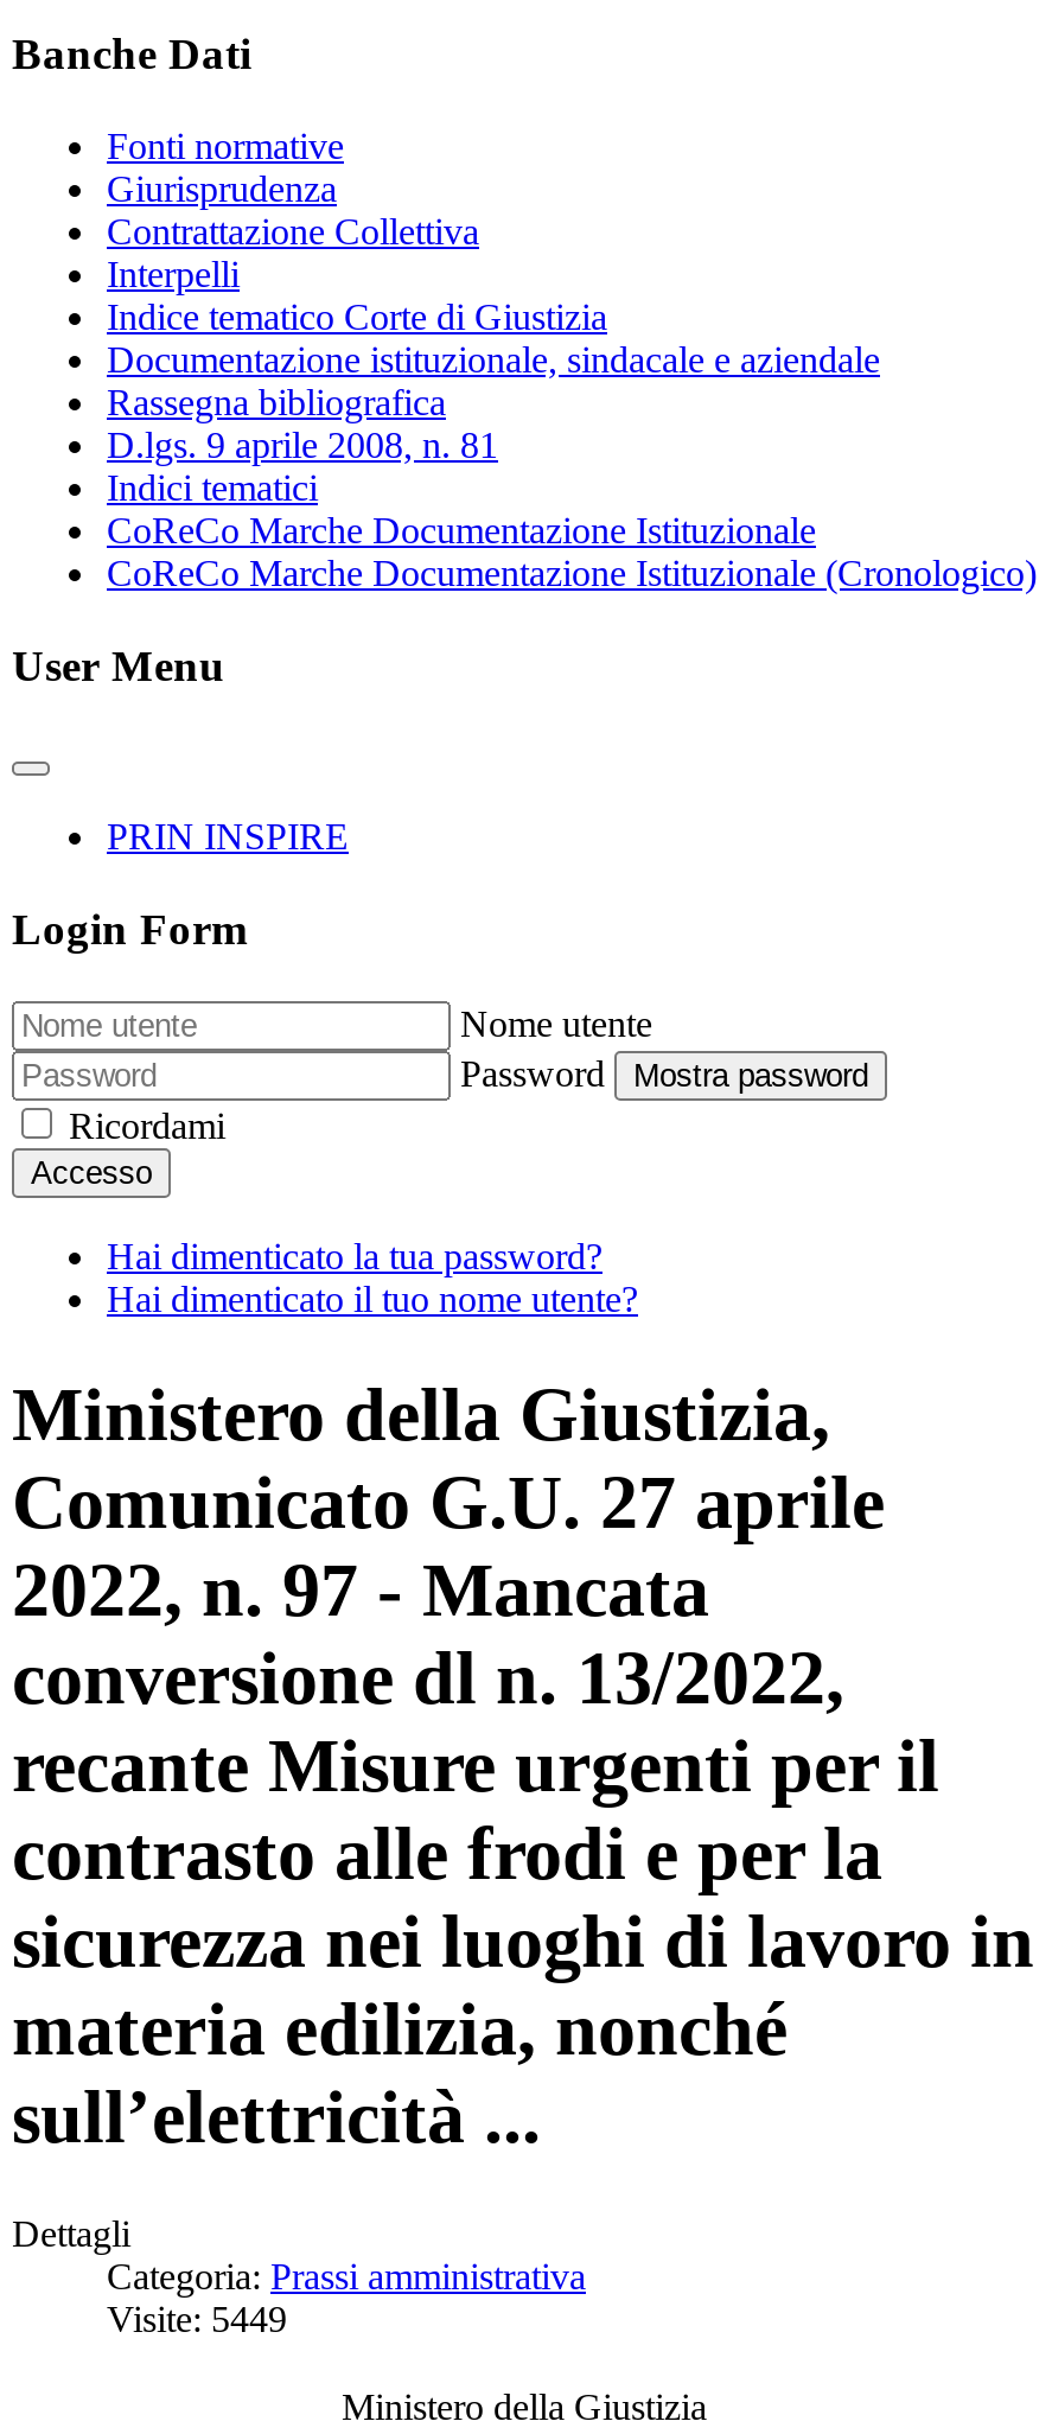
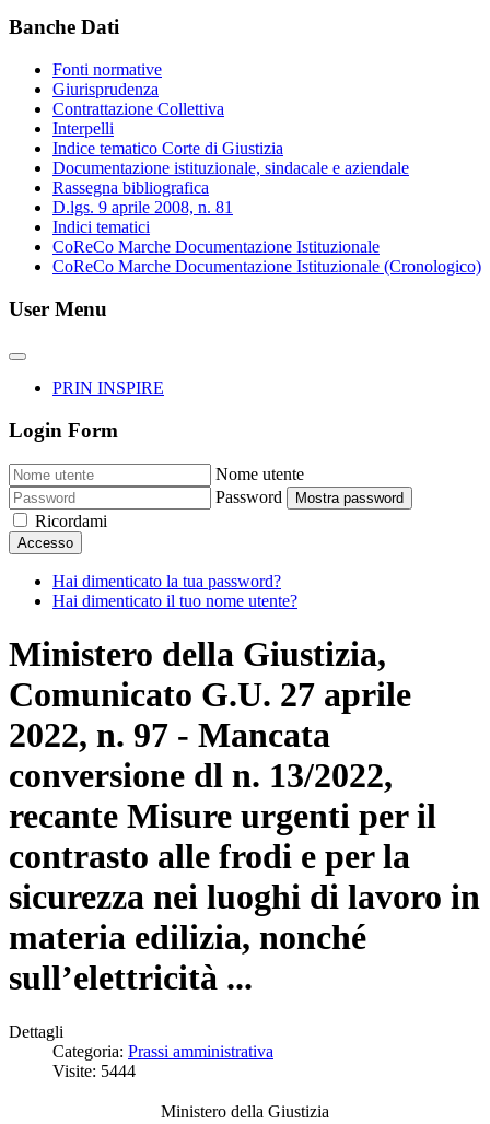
[107,2298,287,2338] Visite: 5449 -> [52,1061,136,1080] Visite: 5444

